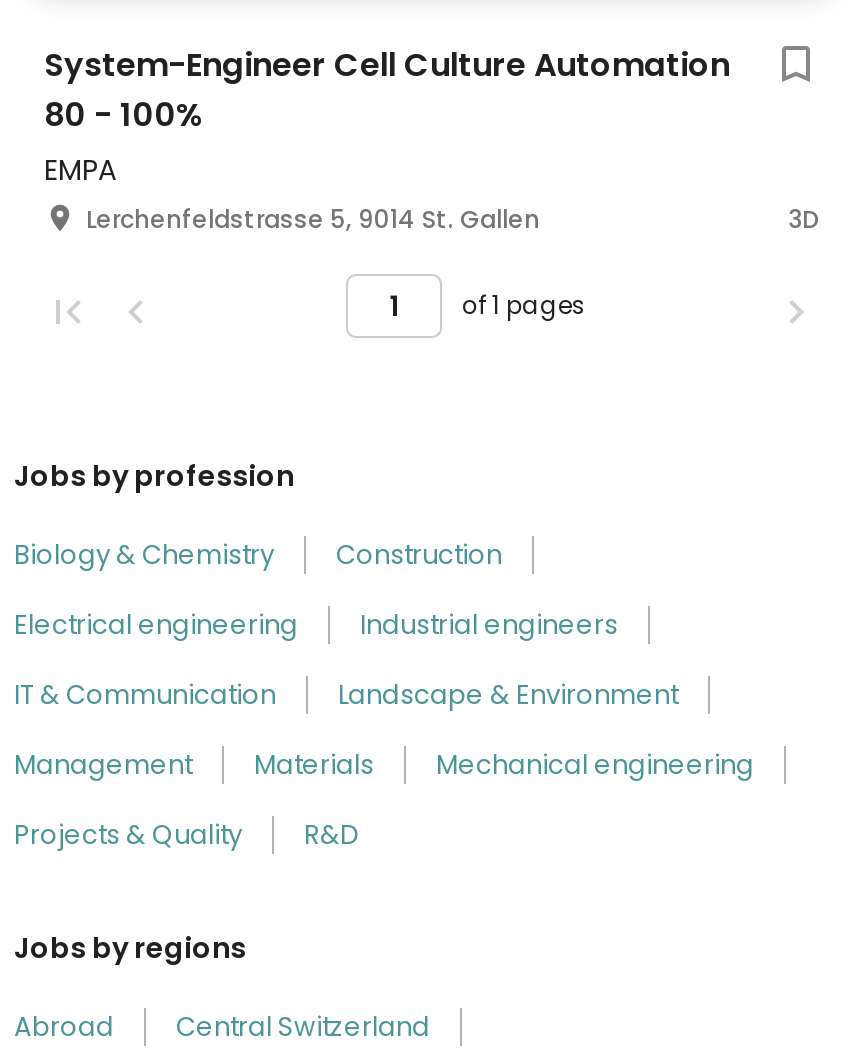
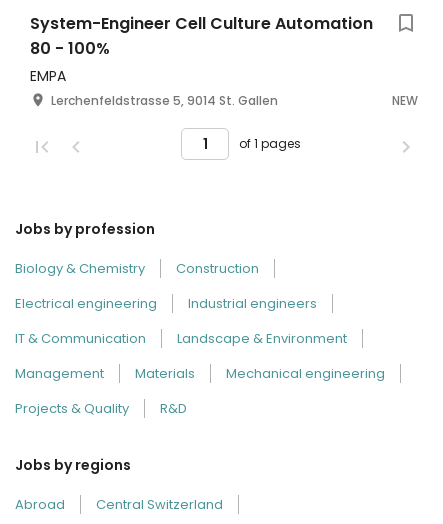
[788,202,820,236] 3D -> [392,92,418,109] NEW

